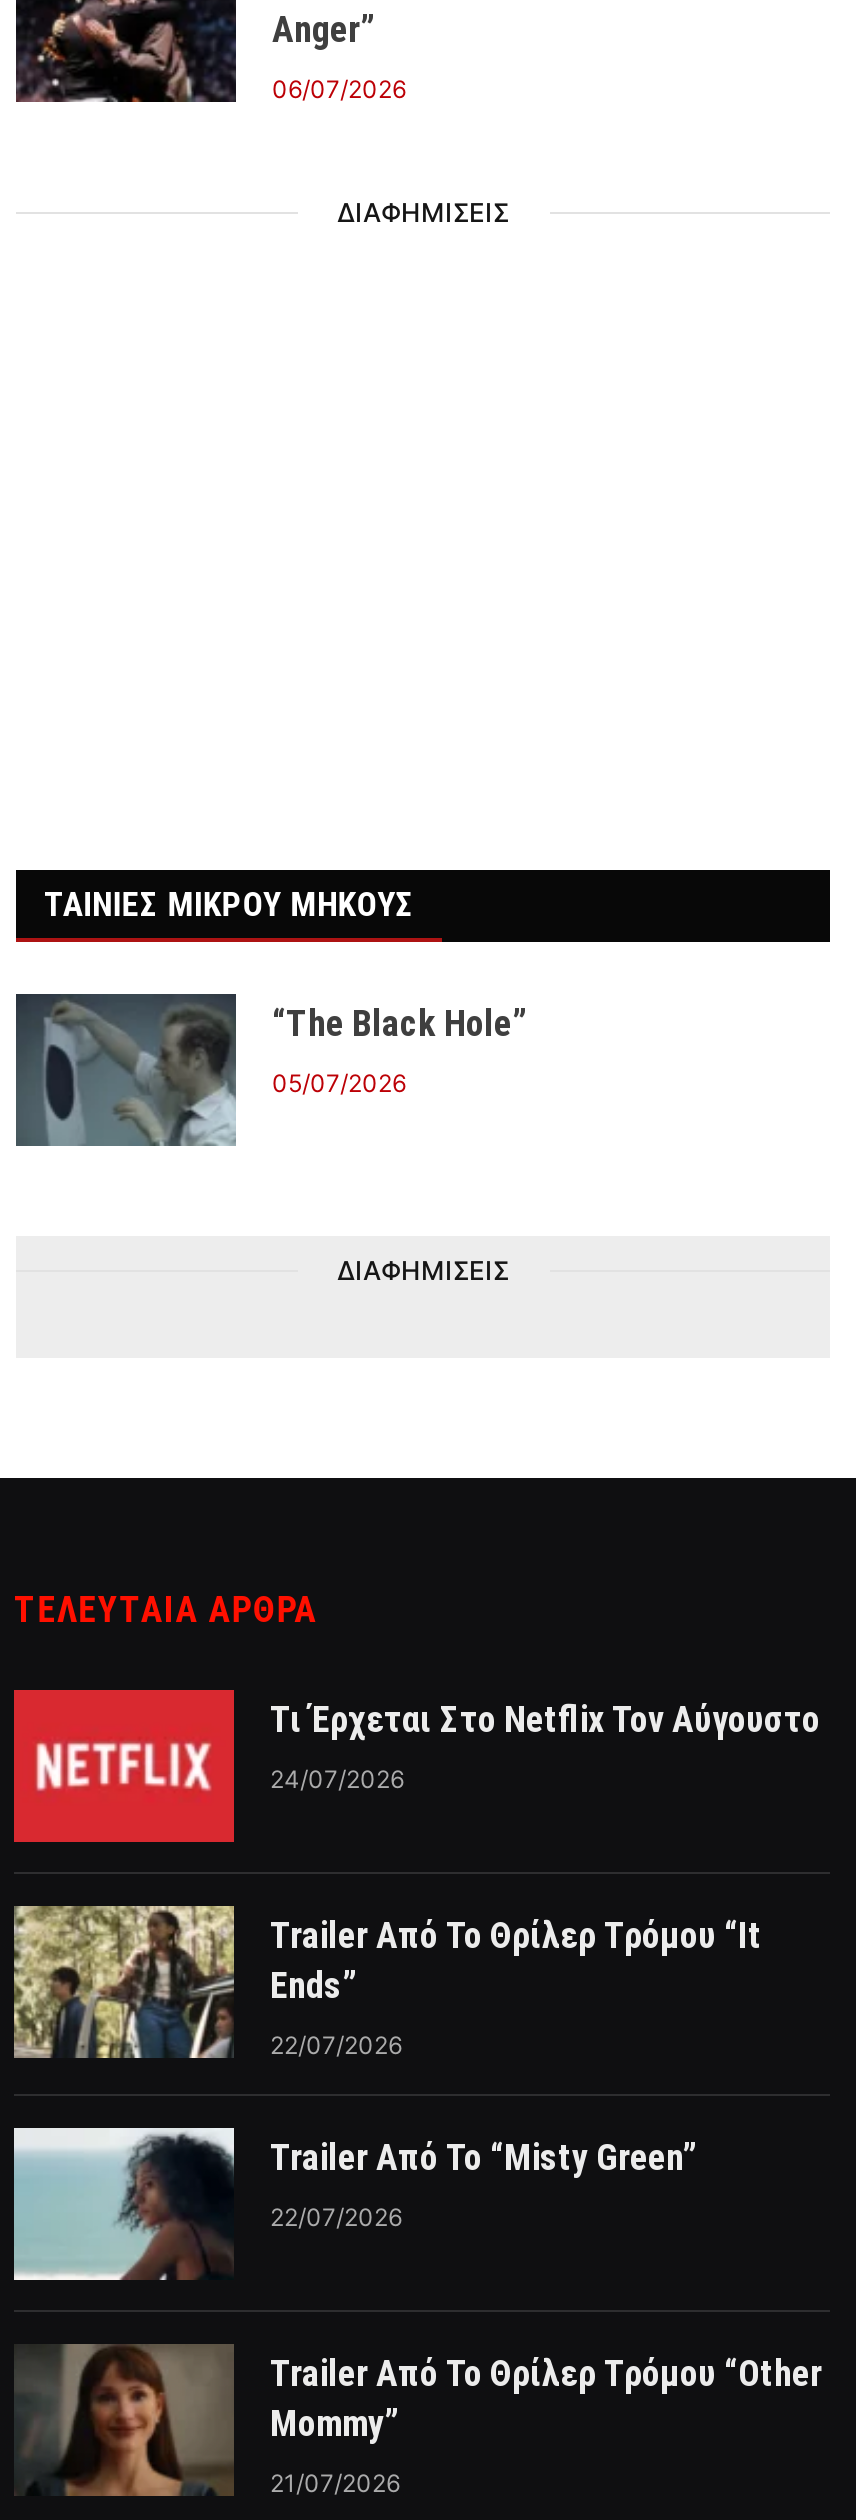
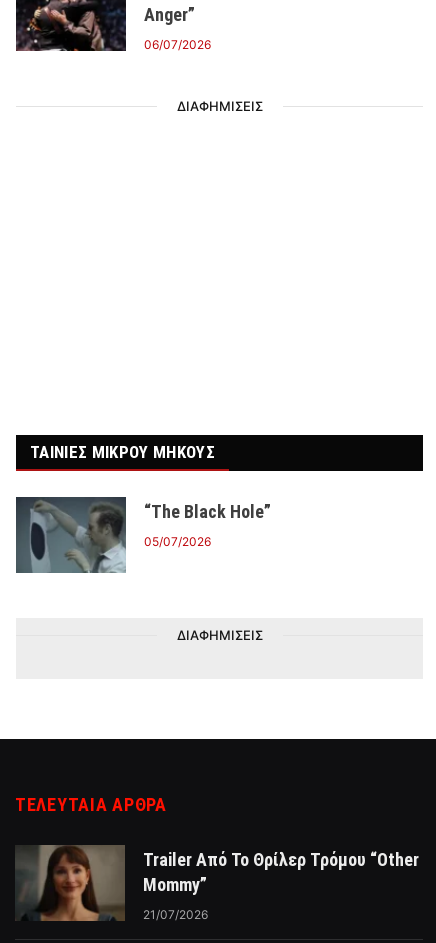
[12,1688,820,1844] [image] | Τι Έρχεται Στο Netflix Τον Αύγουστο | 24/07/2026 -> none
[12,1904,762,2231] [image] | Trailer Από Το Θρίλερ Τρόμου “It | Ends” | 22/07/2026 | Trailer Από Το “Misty Green” | 22/07/2026 -> none
[12,2126,236,2282] [image] -> none

